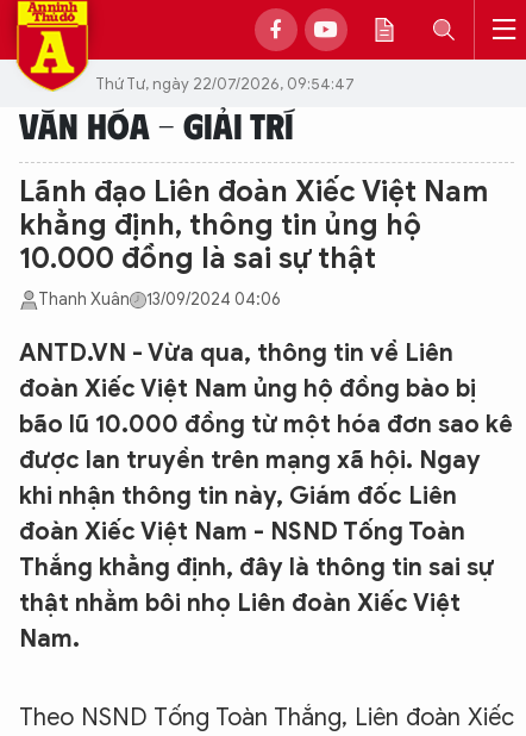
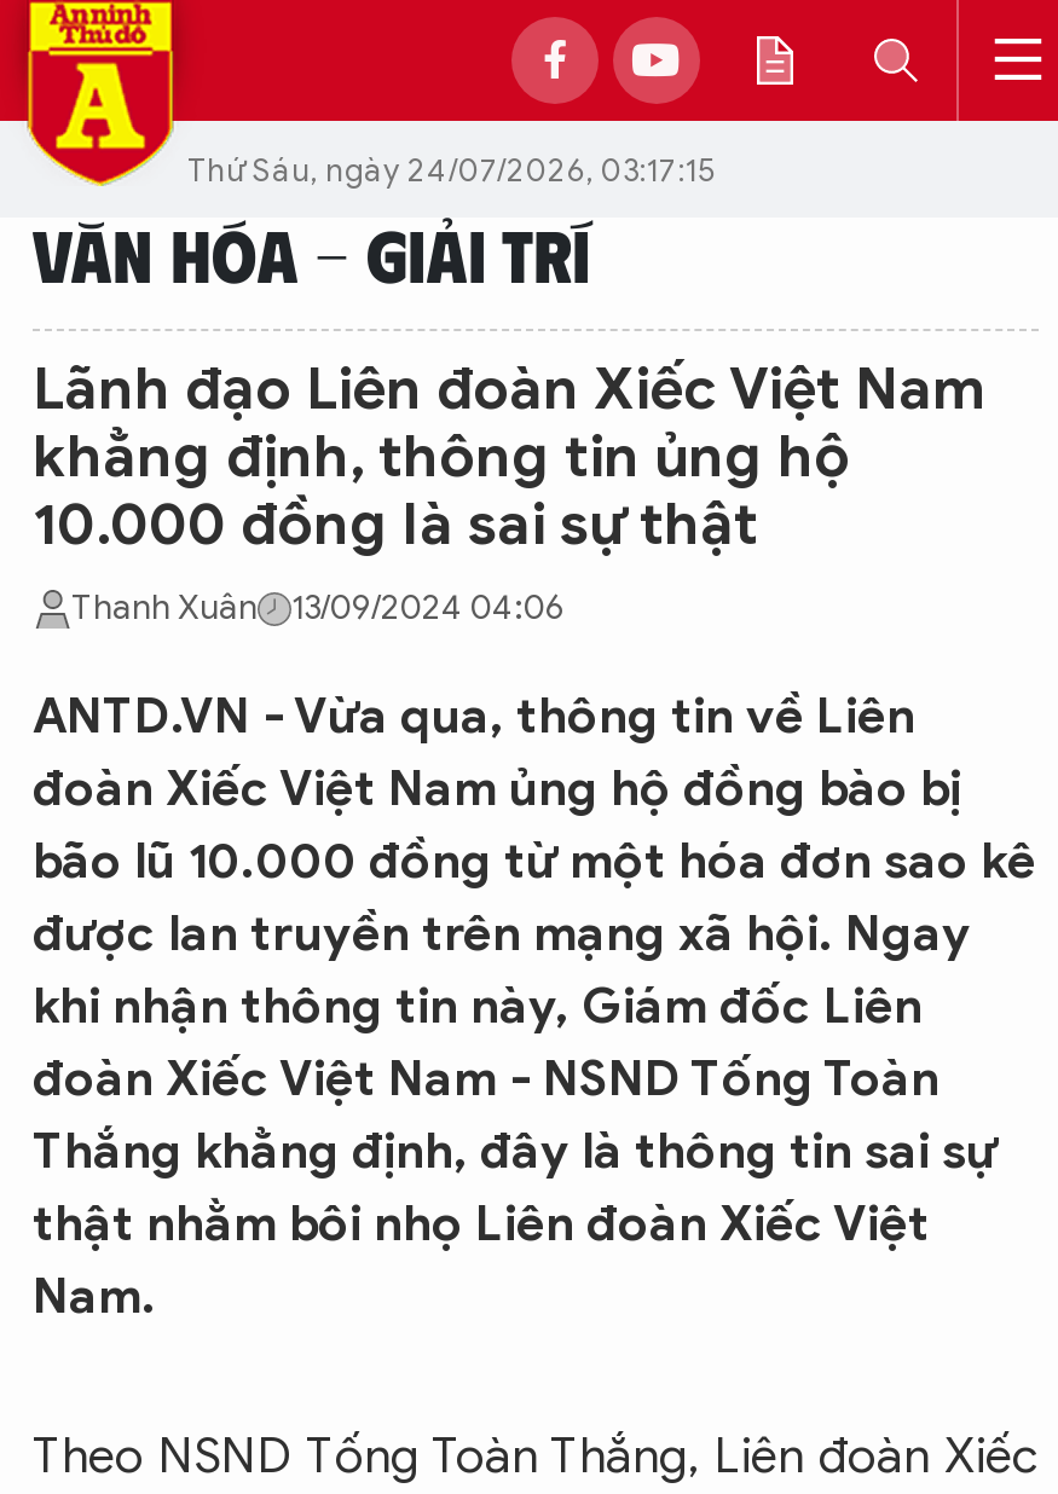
[95,73,355,93] Thứ Tư, ngày 22/07/2026, 09:54:47 -> [187,149,717,190] Thứ Sáu, ngày 24/07/2026, 03:17:15

